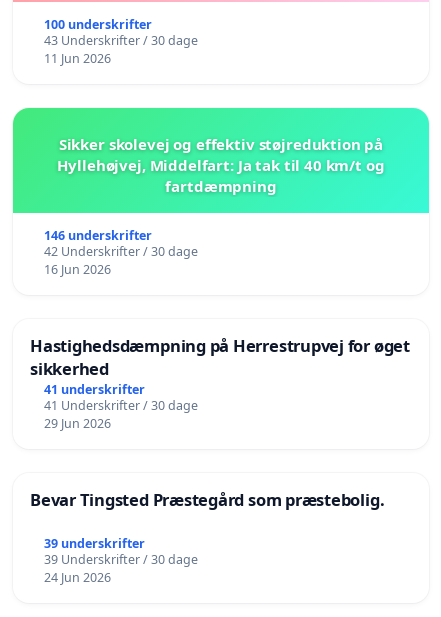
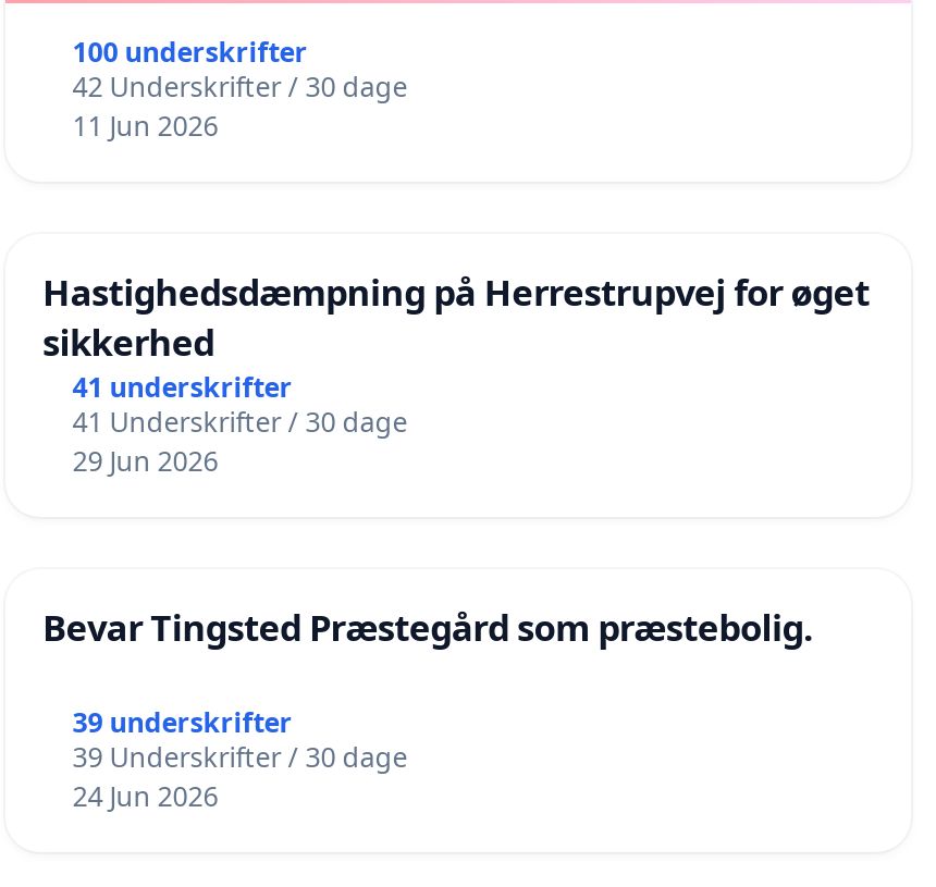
[44,32,198,49] 43 Underskrifter / 30 dage -> none
[12,107,430,278] [image] | Sikker skolevej og effektiv støjreduktion på | Hyllehøjvej, Middelfart: Ja tak til 40 km/t og | fartdæmpning | 146 underskrifter | 16 Jun 2026 -> none
moved [44,243,198,260] -> [72,70,408,107]: 42 Underskrifter / 30 dage

